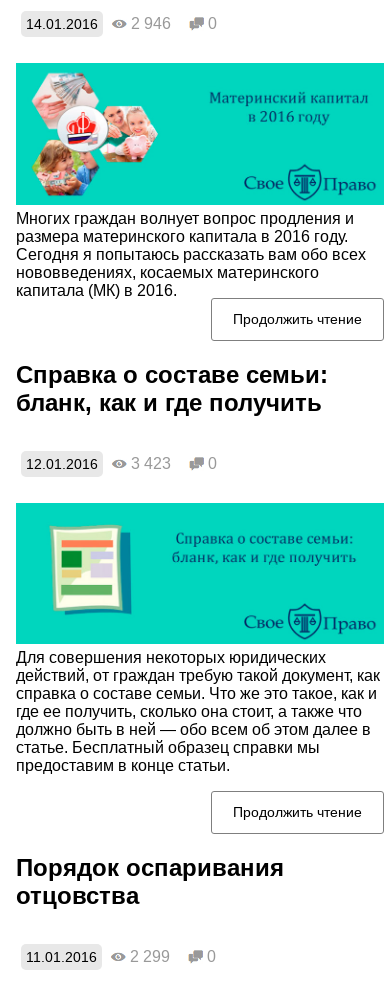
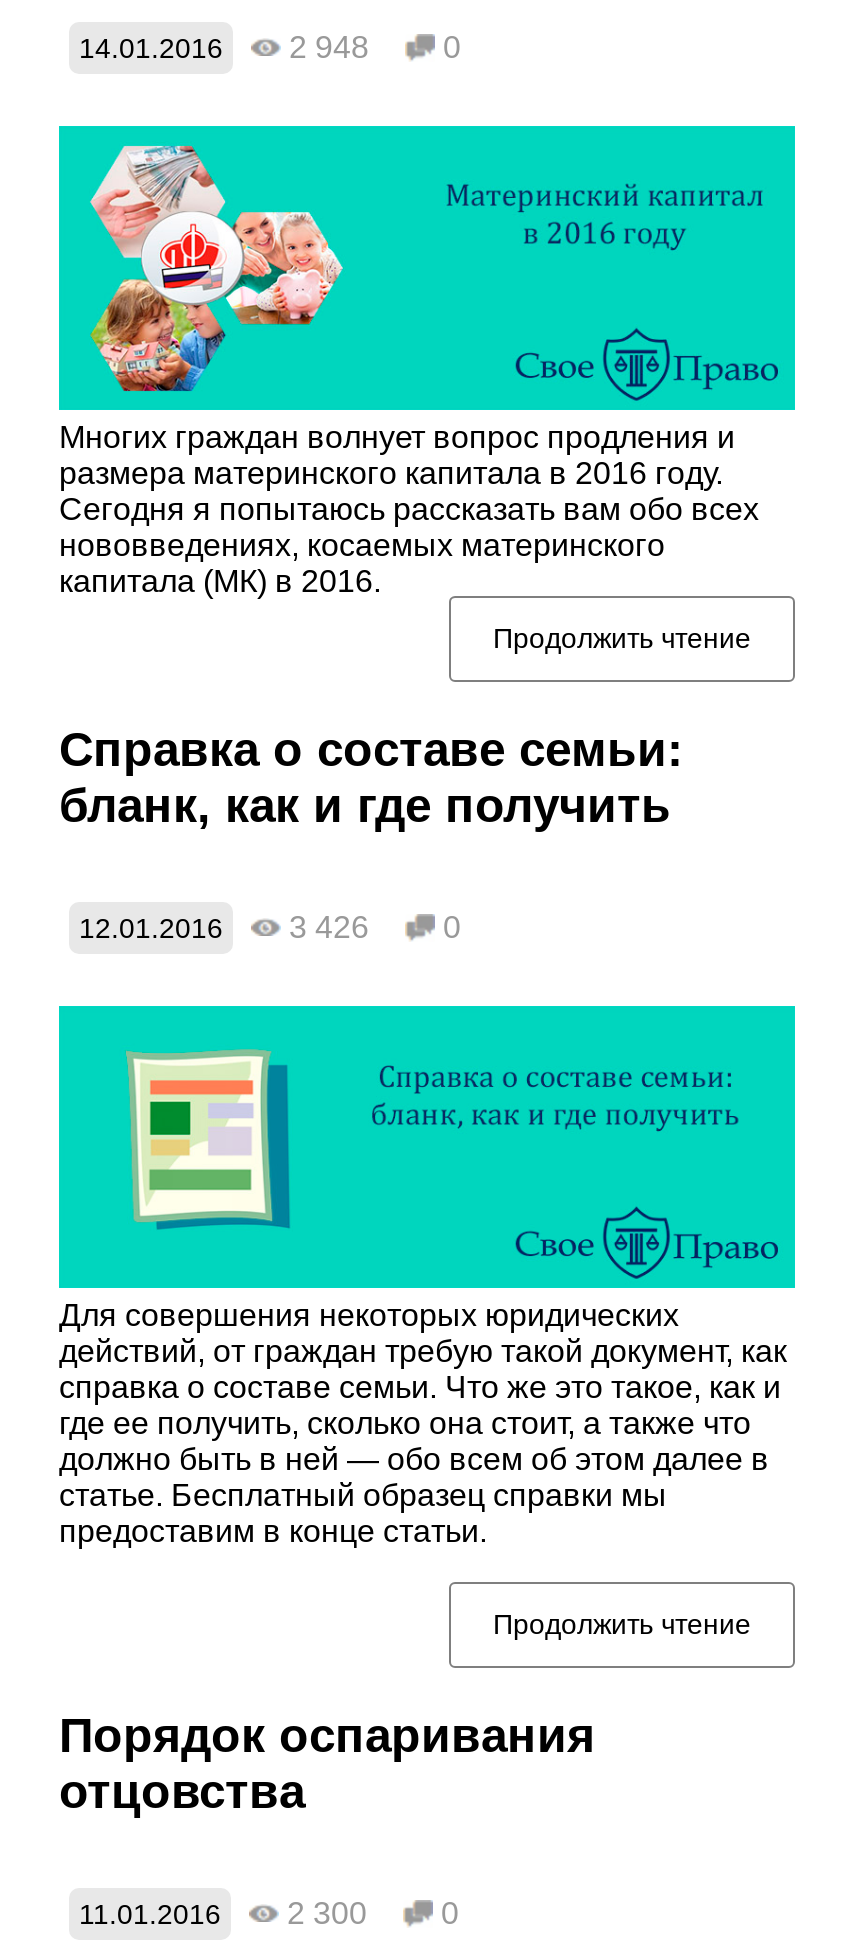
[131,15,171,32] 2 946 -> [289,31,369,65] 2 948
[131,455,171,472] 3 423 -> [289,910,369,944] 3 426
[130,948,170,965] 2 299 -> [287,1896,367,1930] 2 300

